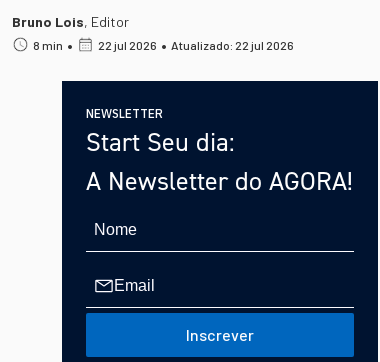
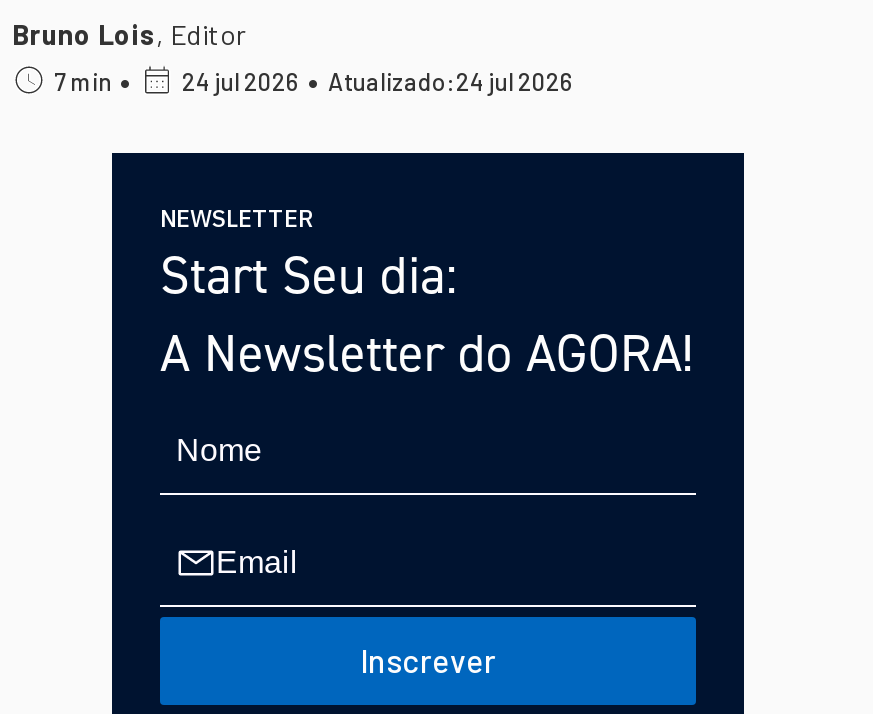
[33,35,73,54] 8 min • -> [54,60,132,98] 7 min •
[98,35,294,54] 22 jul 2026 • Atualizado: 22 jul 2026 -> [182,60,574,98] 24 jul 2026 • Atualizado: 24 jul 2026

